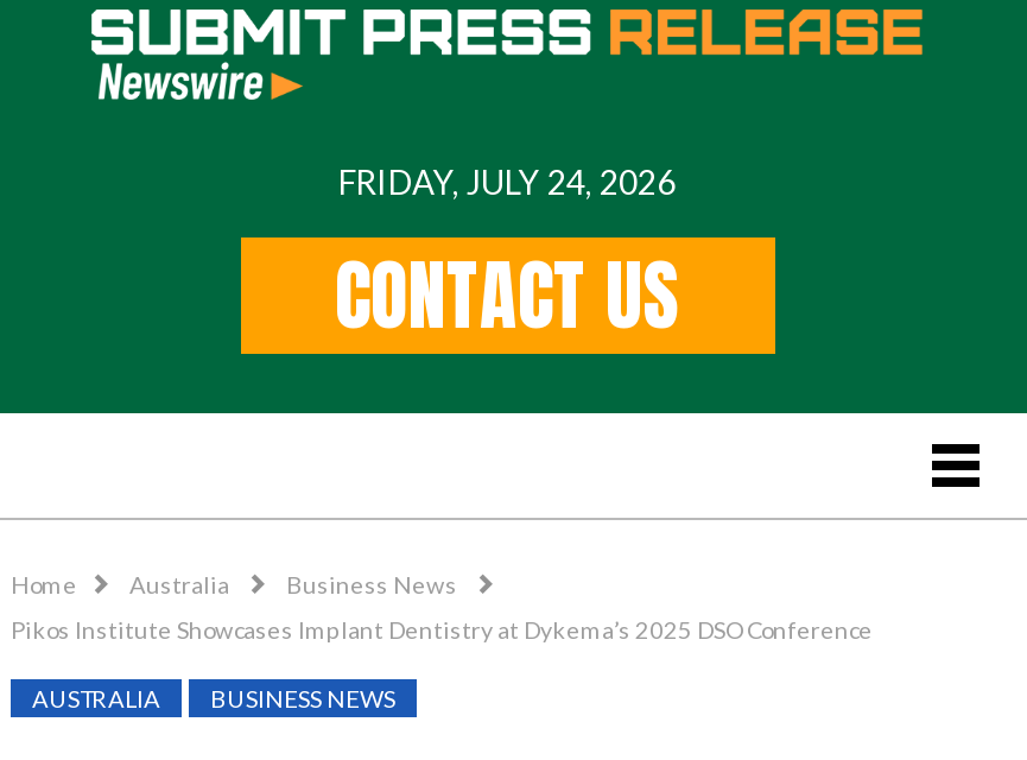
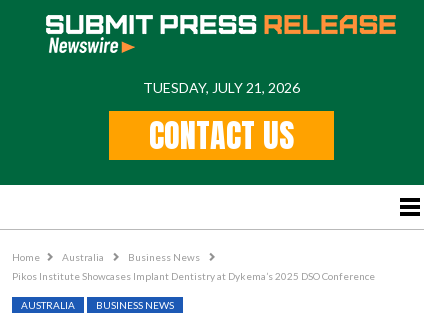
[338,161,676,202] FRIDAY, JULY 24, 2026 -> [142,79,299,96] TUESDAY, JULY 21, 2026

